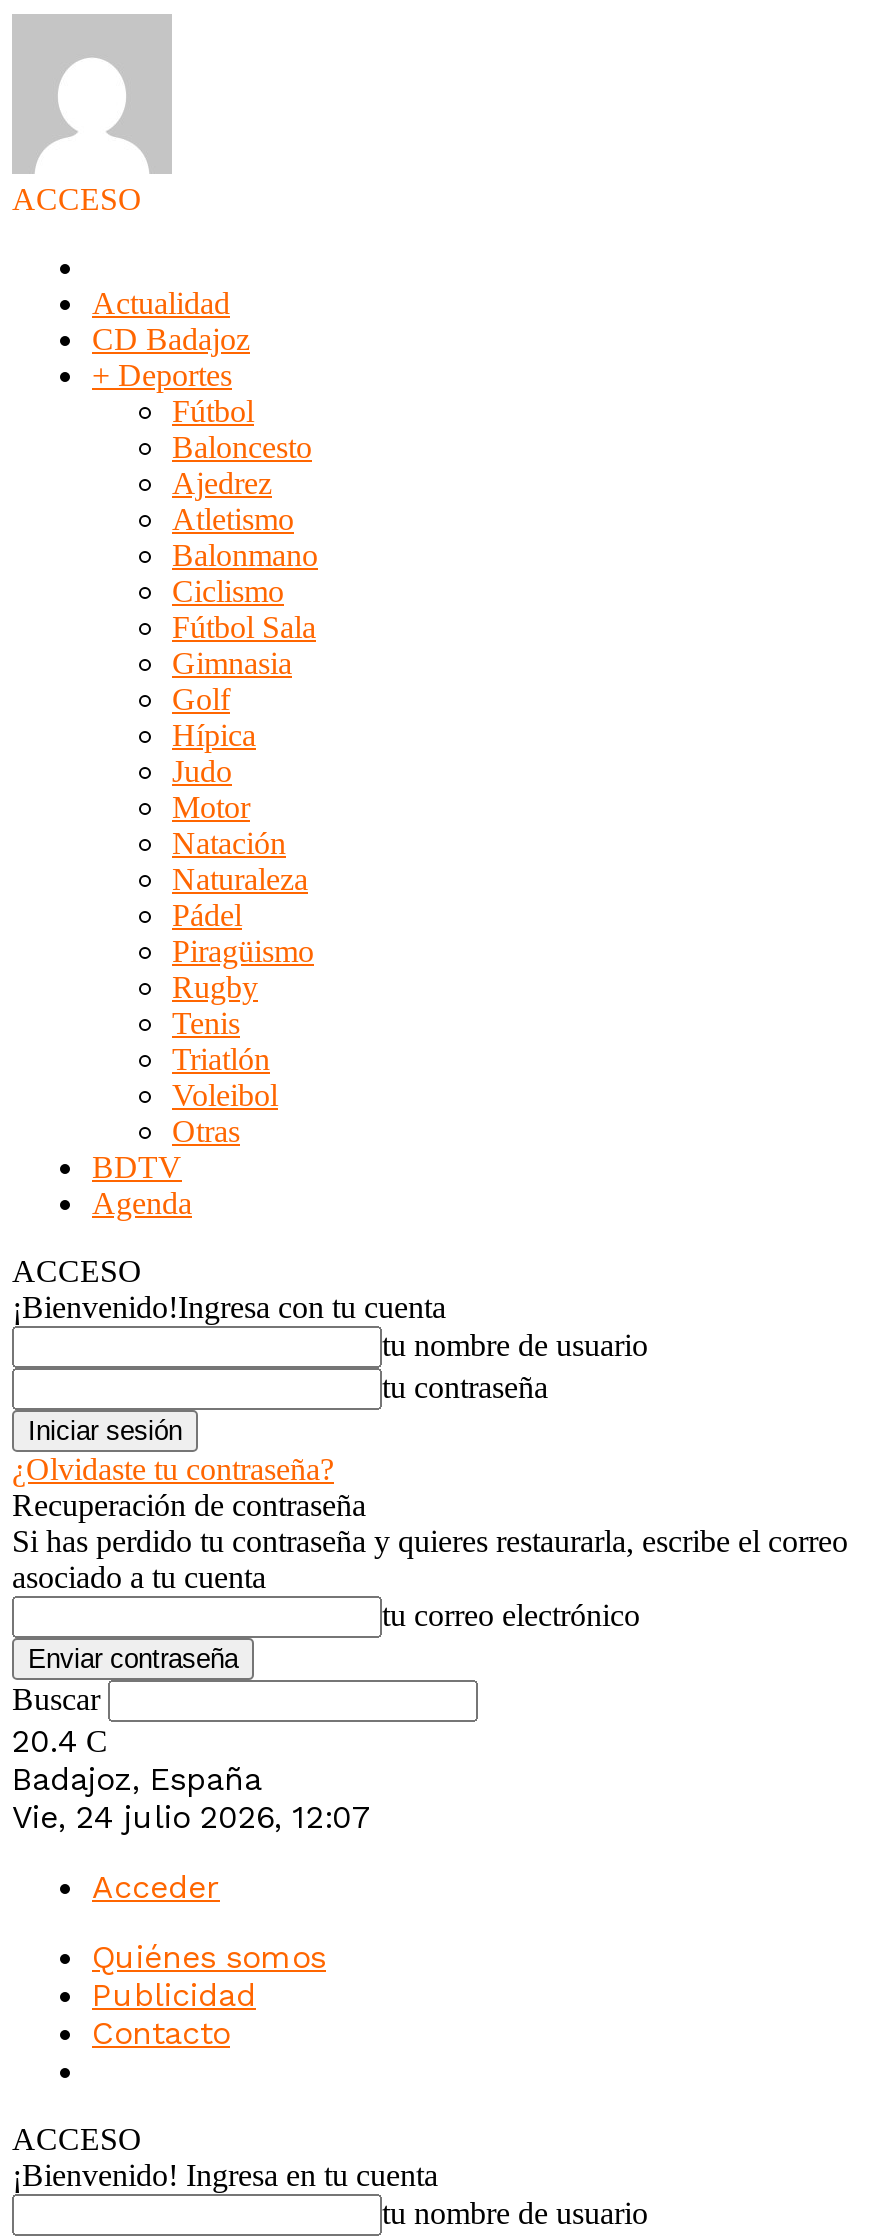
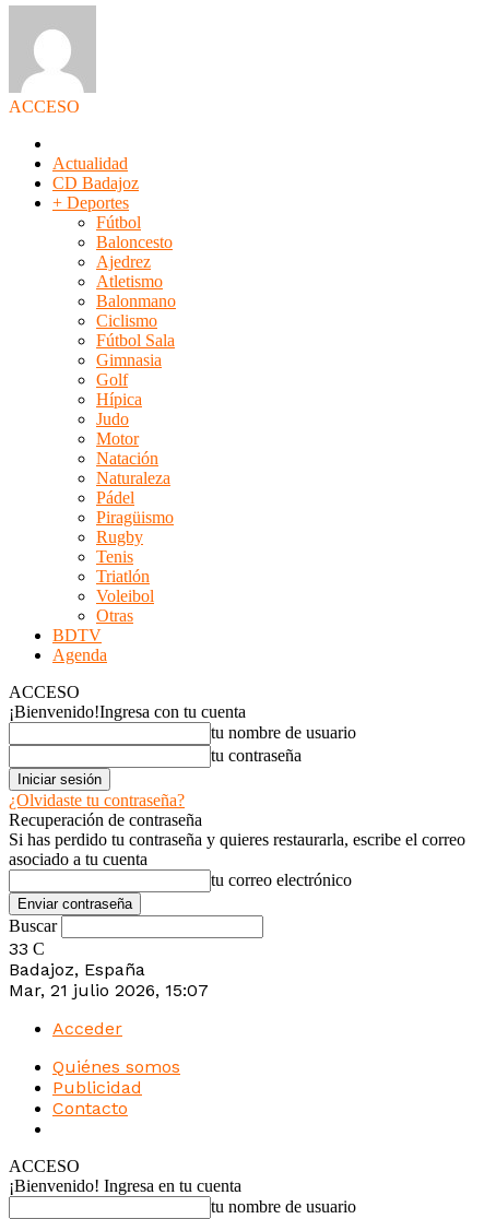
[12,1722,108,1760] 20.4 C -> [9,938,45,959] 33 C
[12,1798,372,1836] Vie, 24 julio 2026, 12:07 -> [9,980,209,1001] Mar, 21 julio 2026, 15:07

